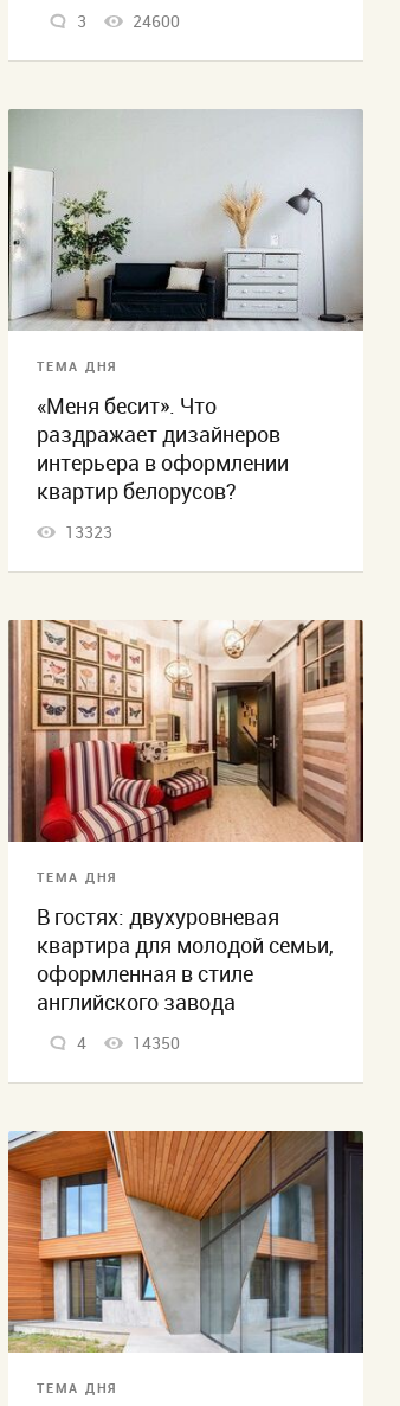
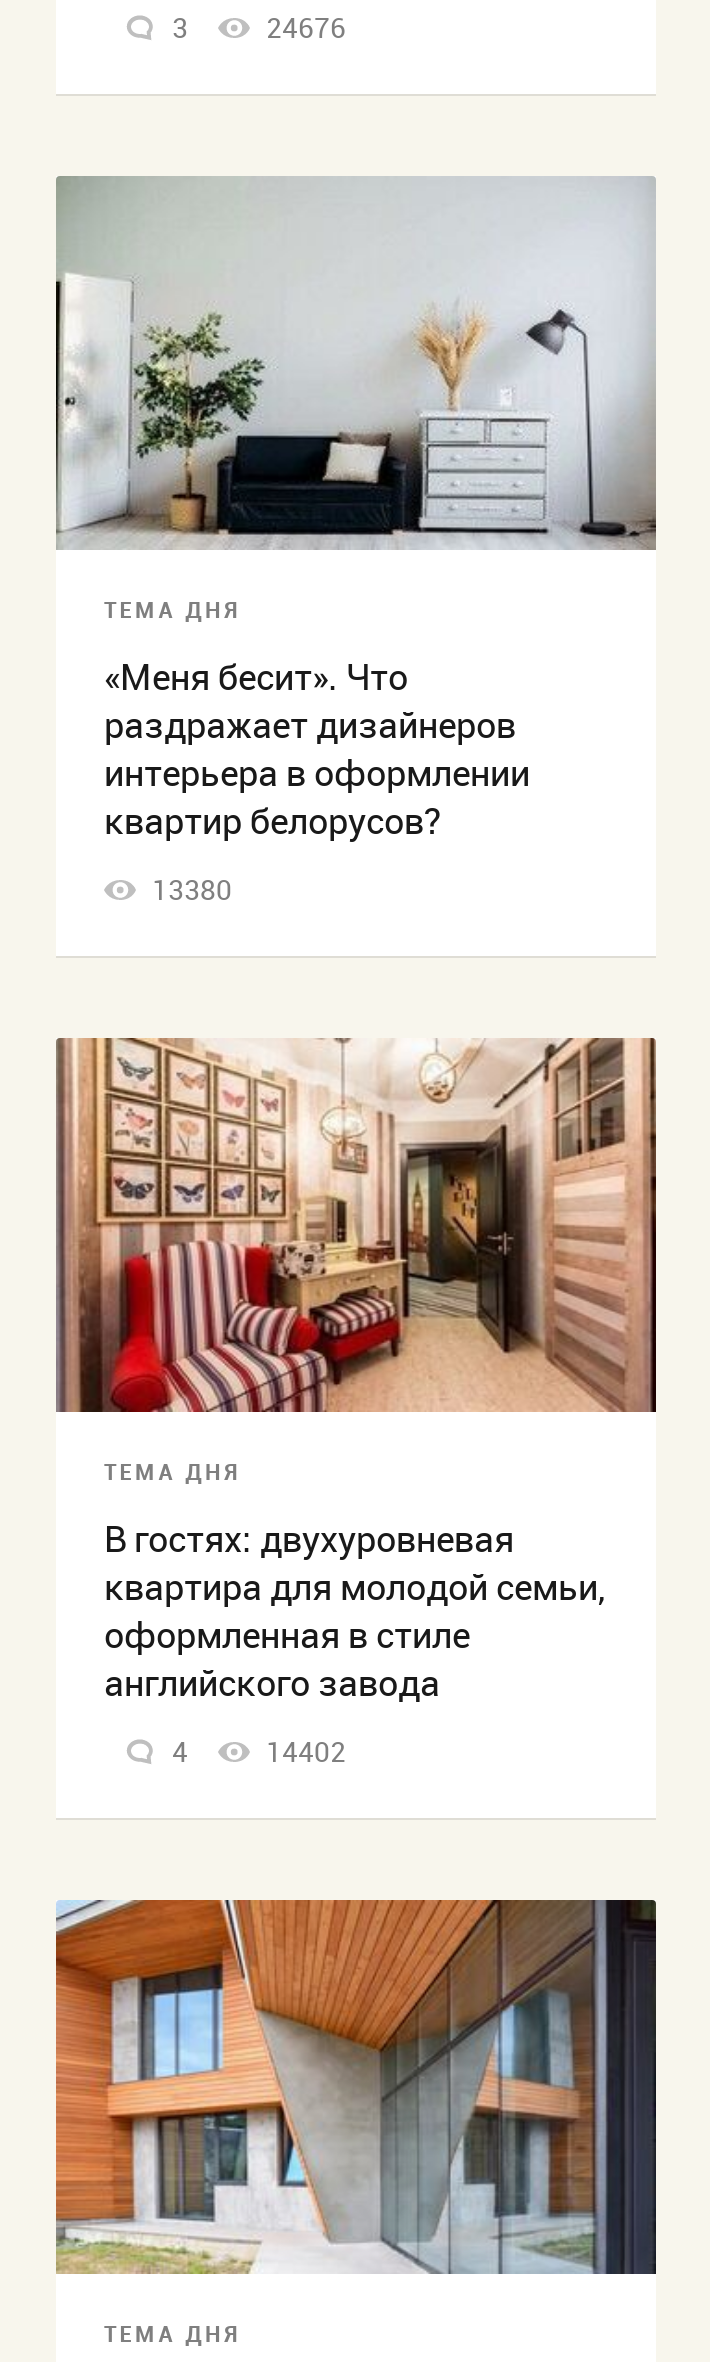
[133,12,180,31] 24600 -> [266,12,346,44] 24676
[65,523,112,542] 13323 -> [152,874,232,906] 13380
[133,1034,180,1053] 14350 -> [266,1736,346,1768] 14402

